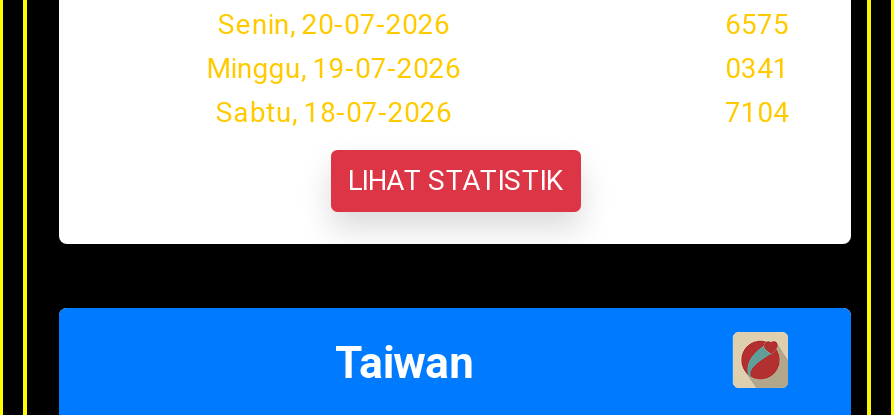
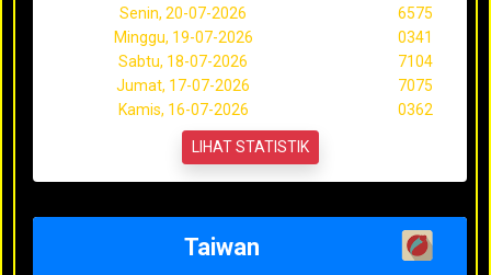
none -> [117,77,433,119] Jumat, 17-07-2026 | 7075 | Kamis, 16-07-2026 | 0362

